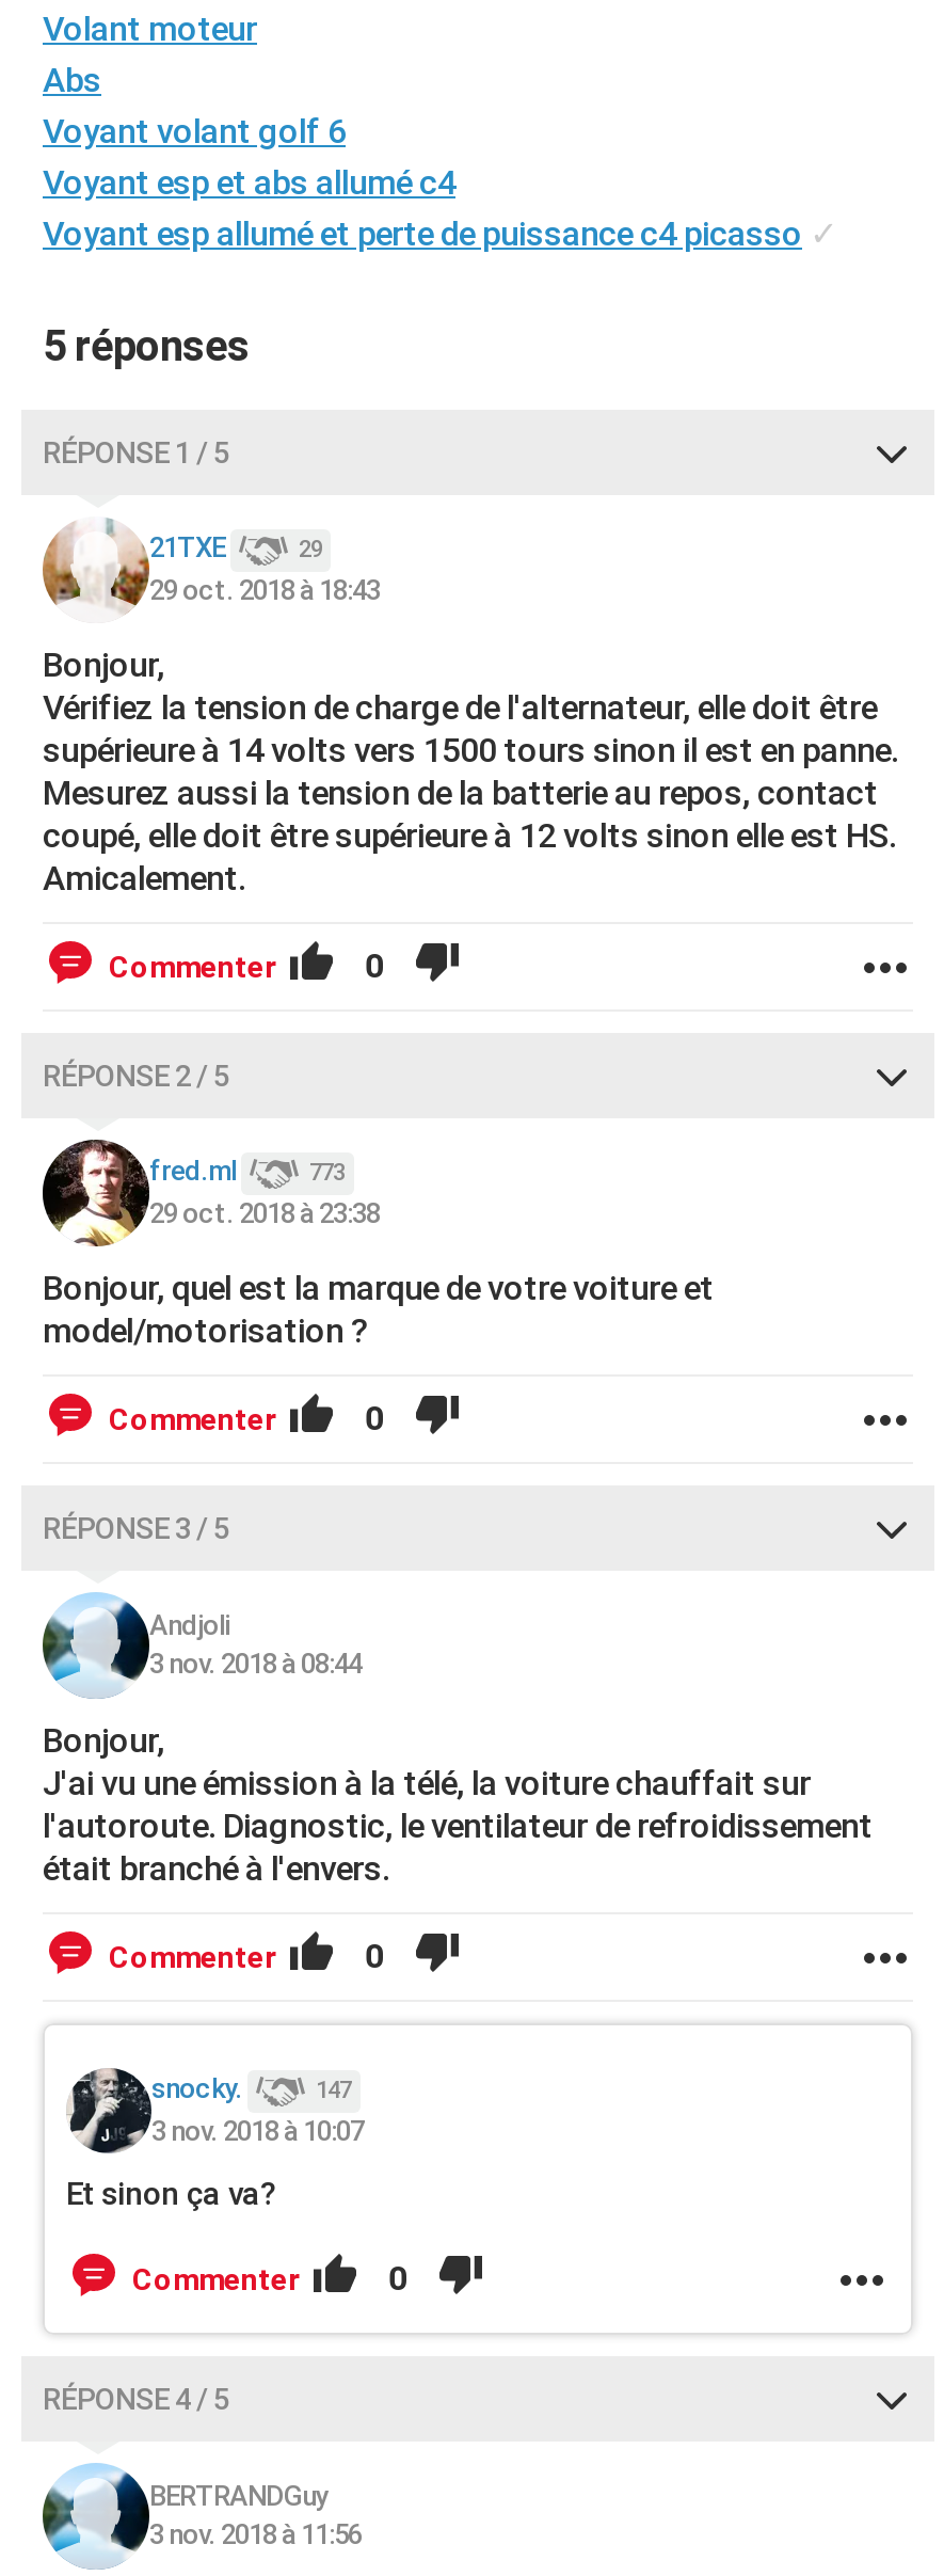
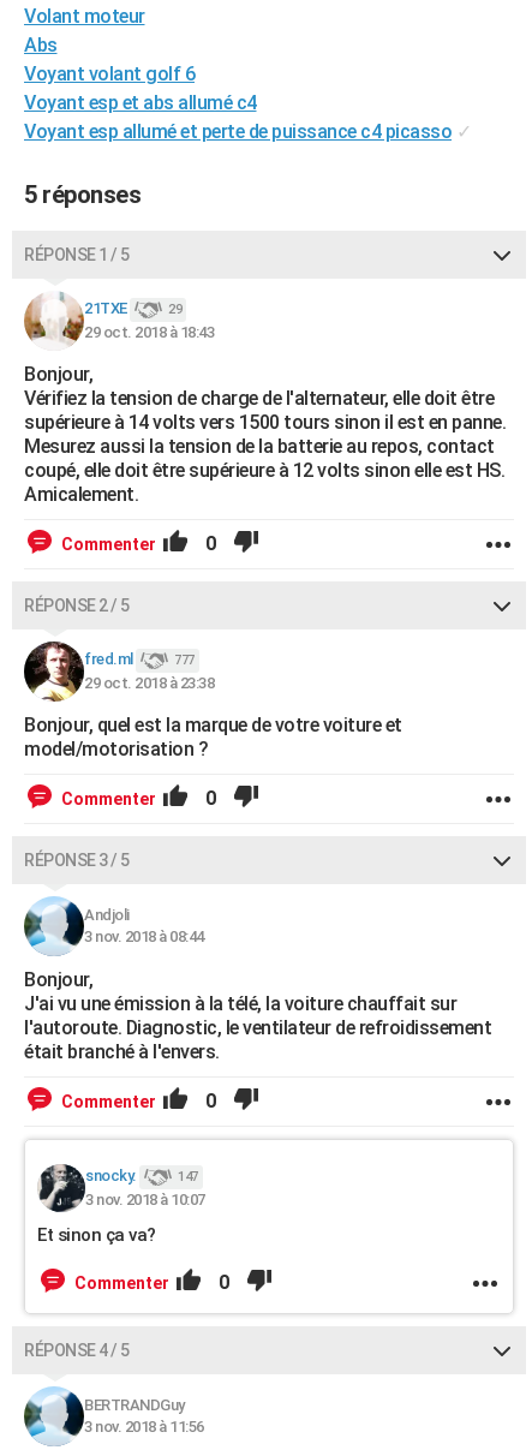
[309,1159,345,1186] 773 -> [174,652,194,668] 777

